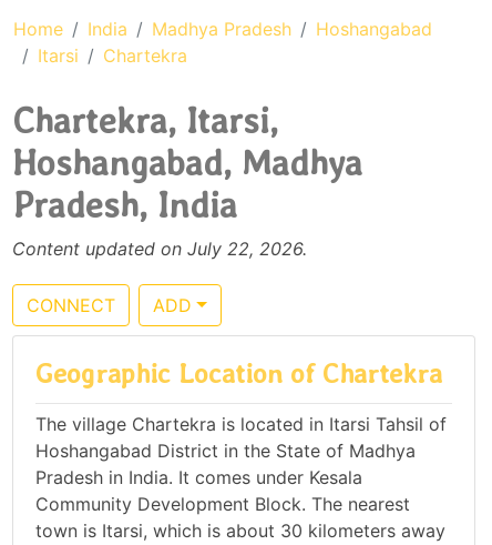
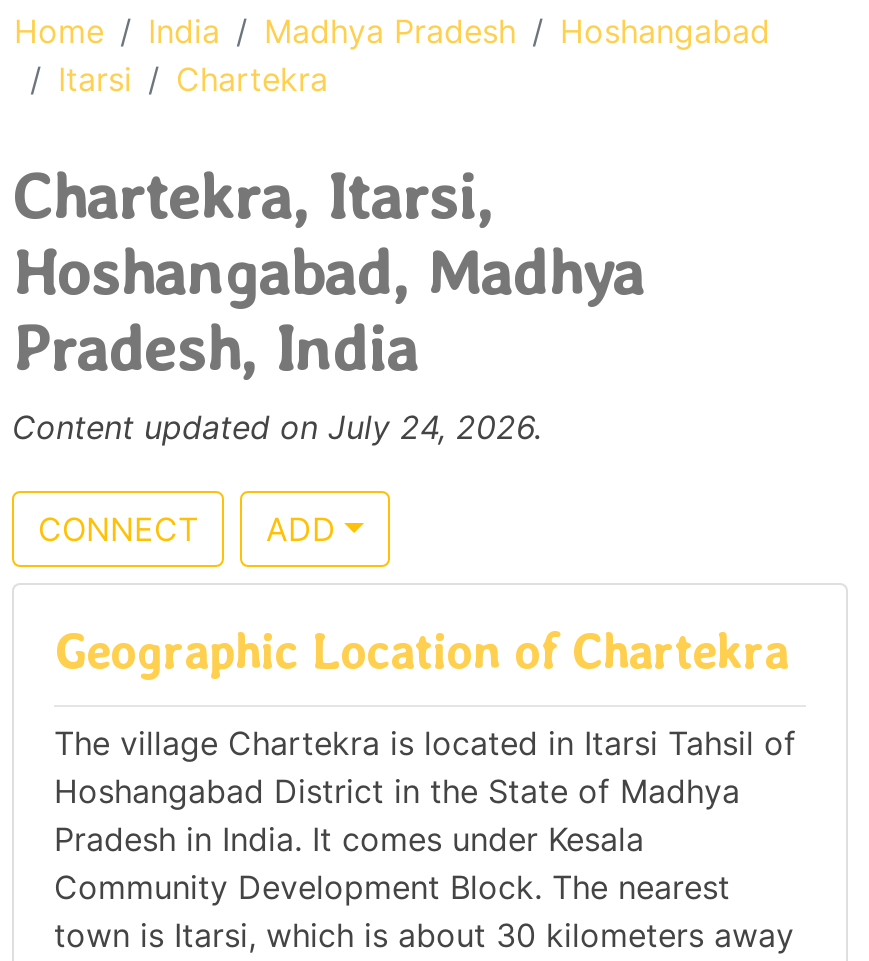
[12,238,307,260] Content updated on July 22, 2026. -> [12,407,542,447] Content updated on July 24, 2026.

